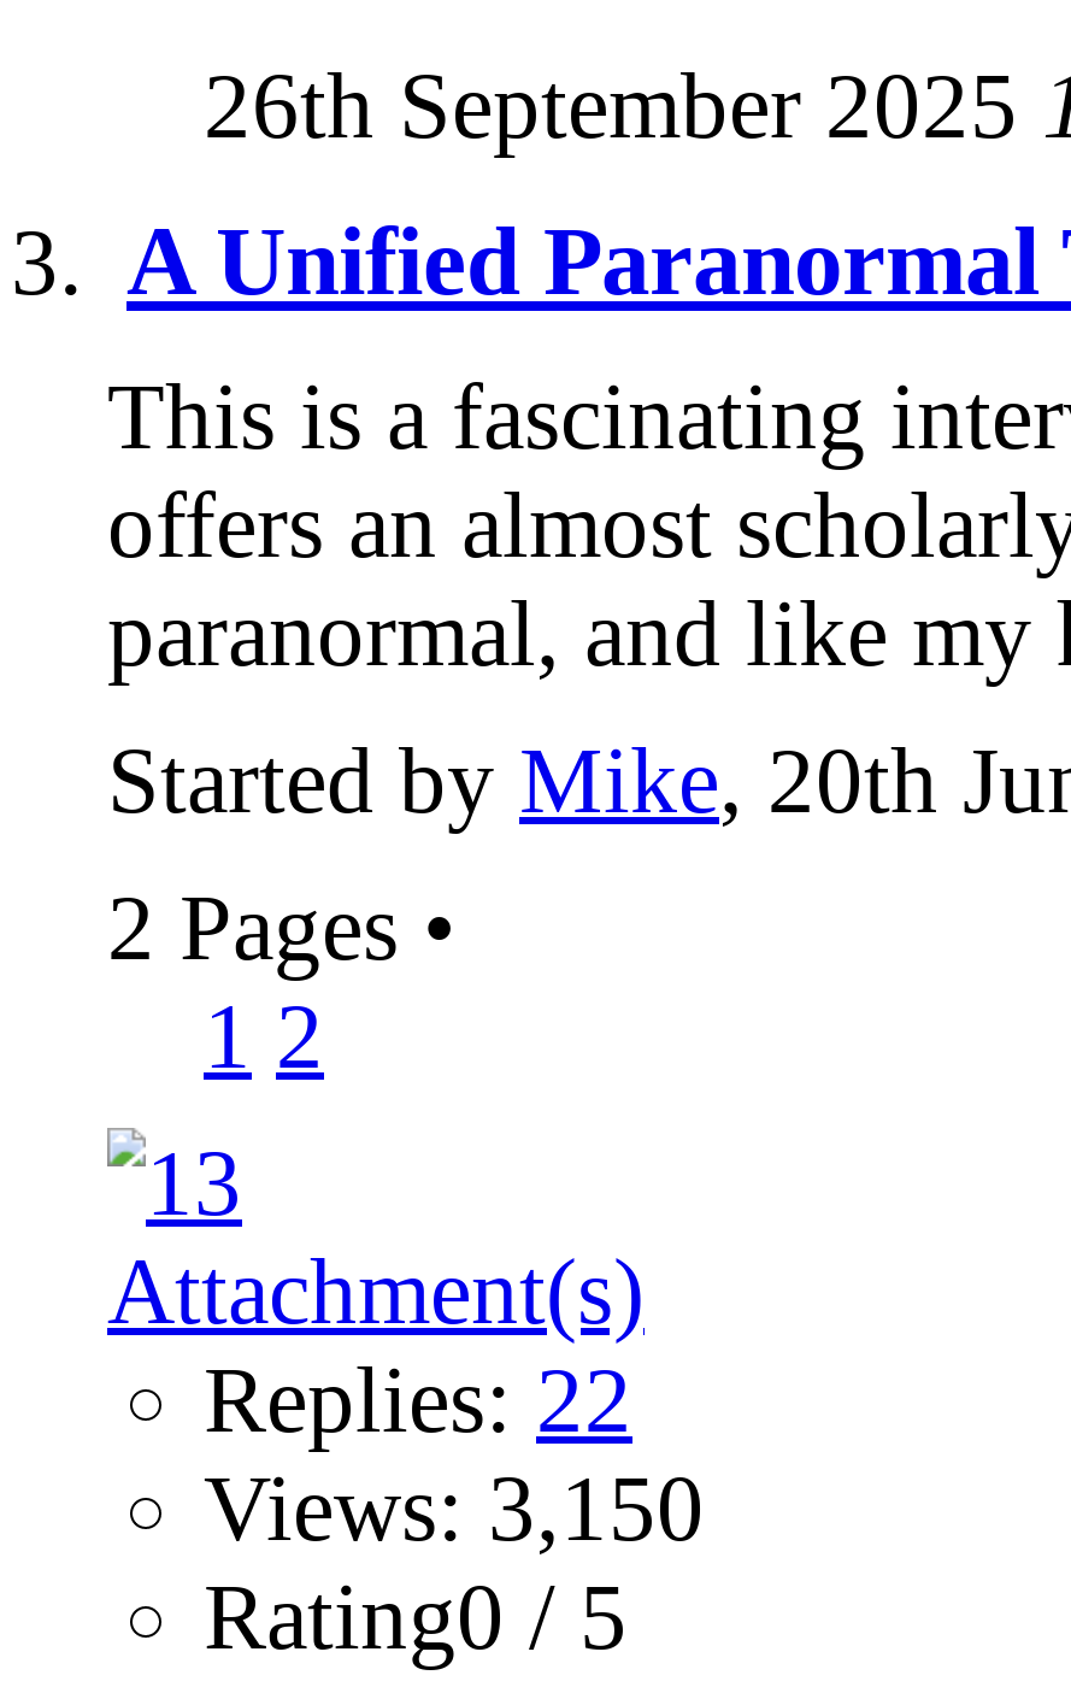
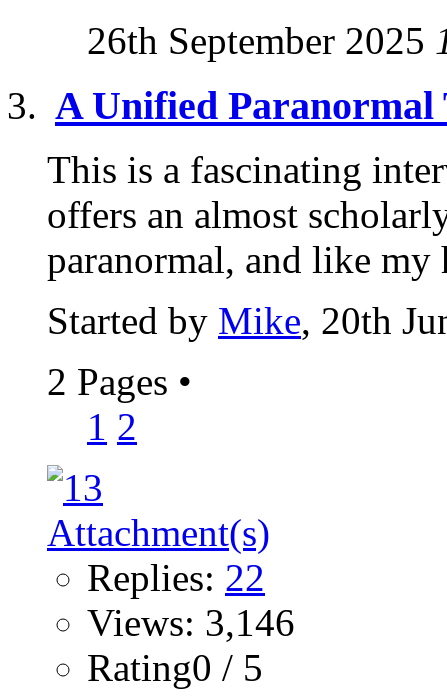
[204,1457,705,1560] Views: 3,150 -> [87,601,295,644] Views: 3,146

